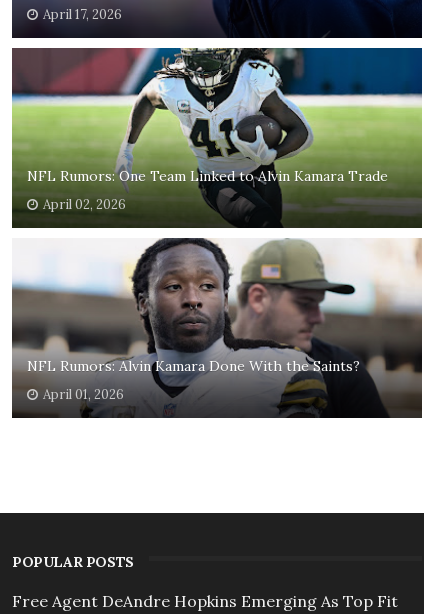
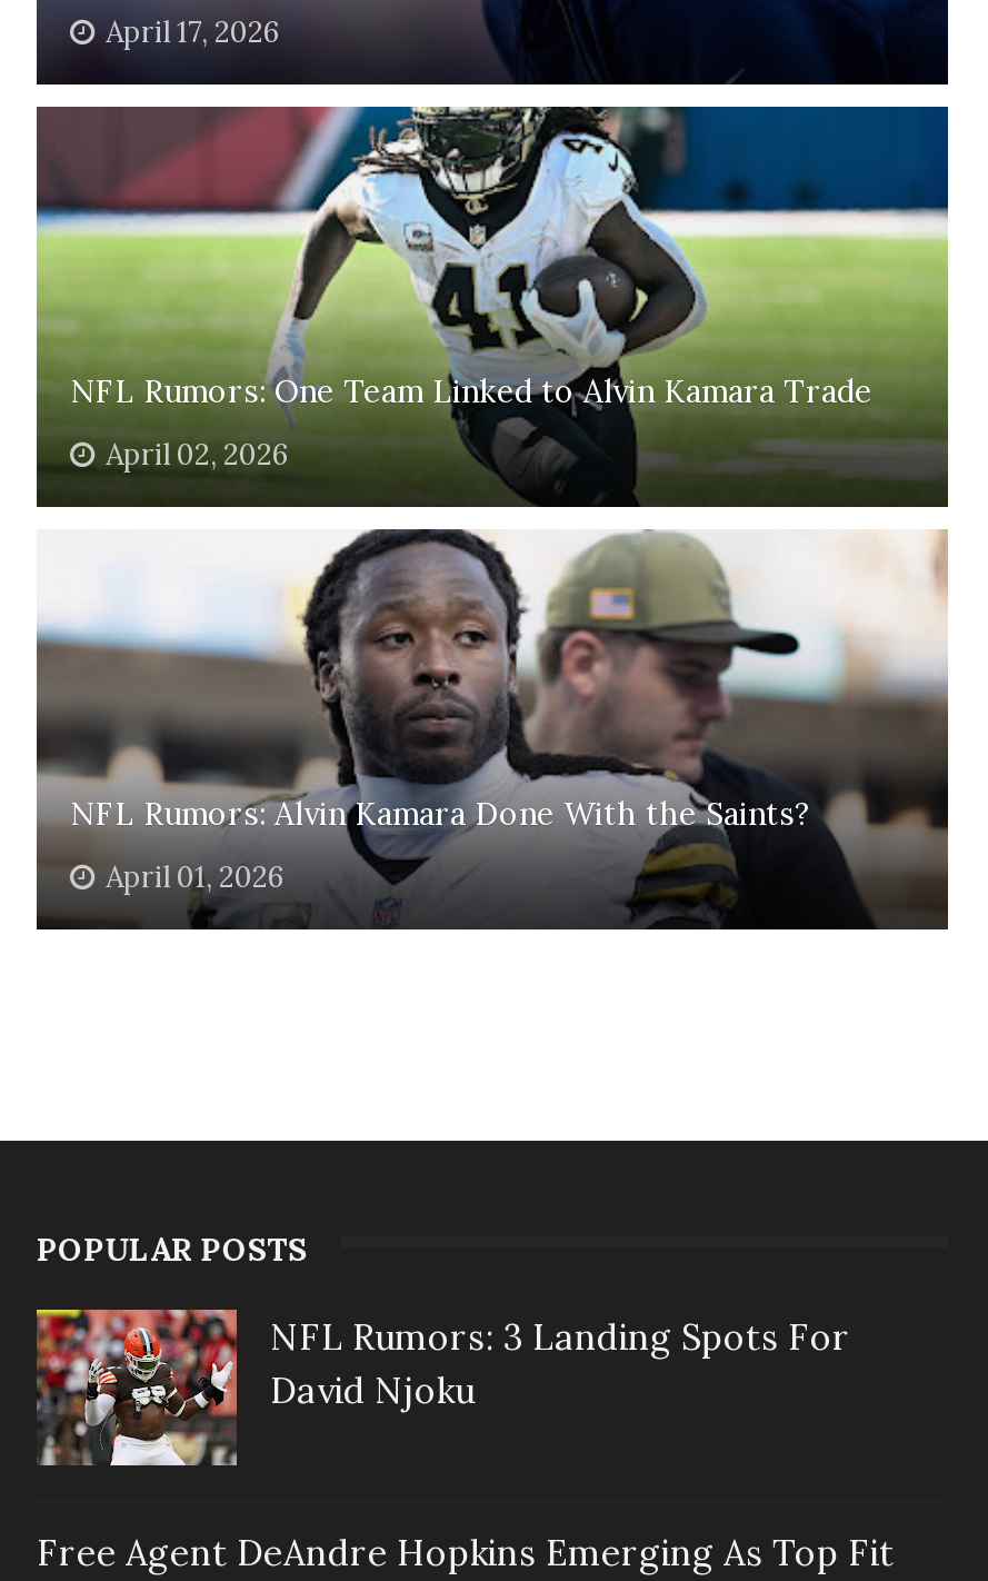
none -> [34,1307,850,1468] [image] | NFL Rumors: 3 Landing Spots For | David Njoku

